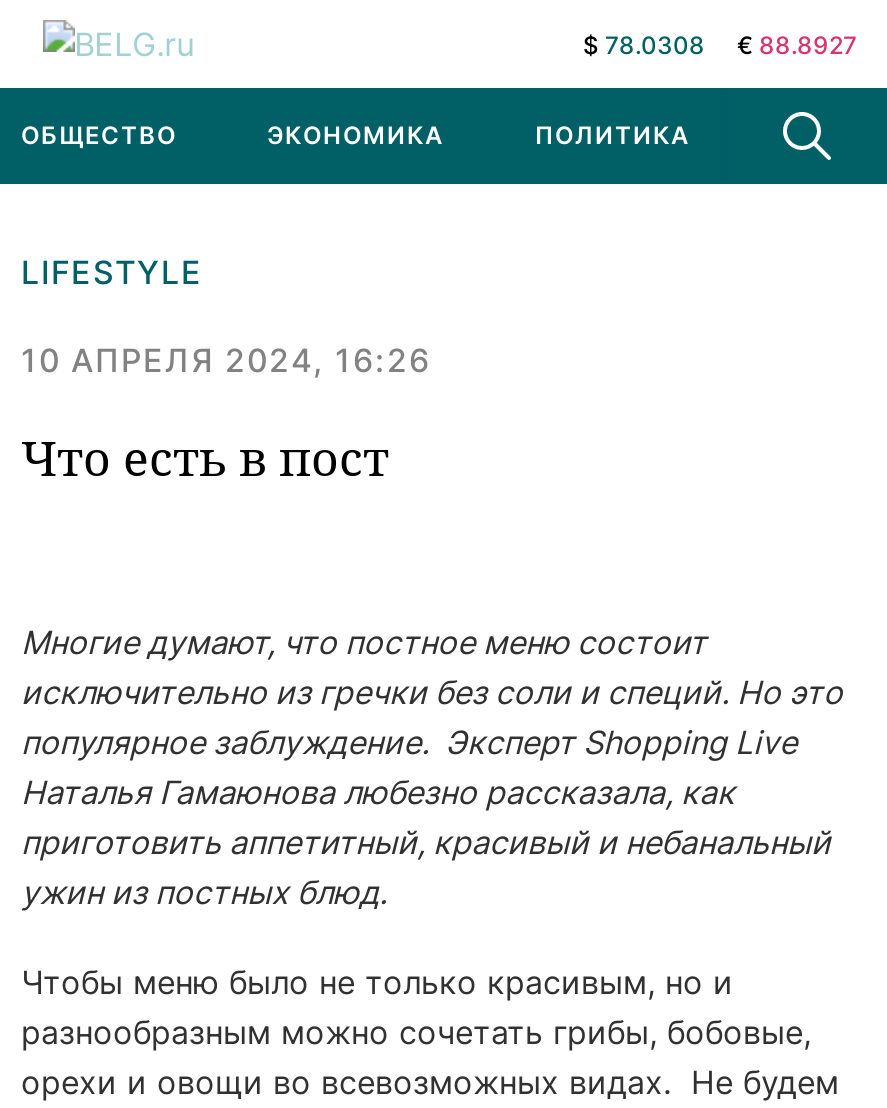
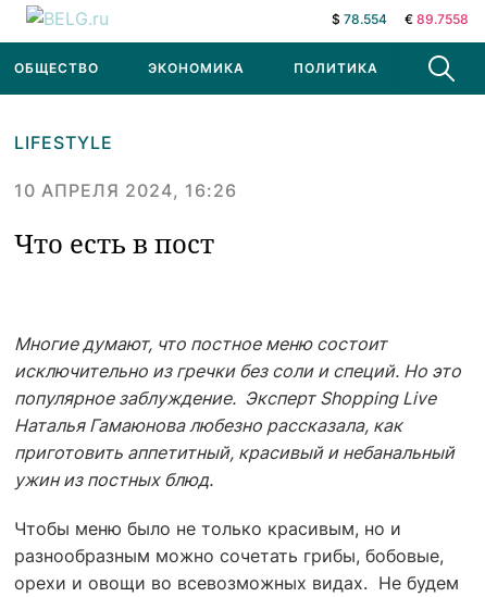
[583,29,705,59] $78.0308 -> [332,10,387,27] $78.554
[737,29,857,59] €88.8927 -> [405,10,469,27] €89.7558

